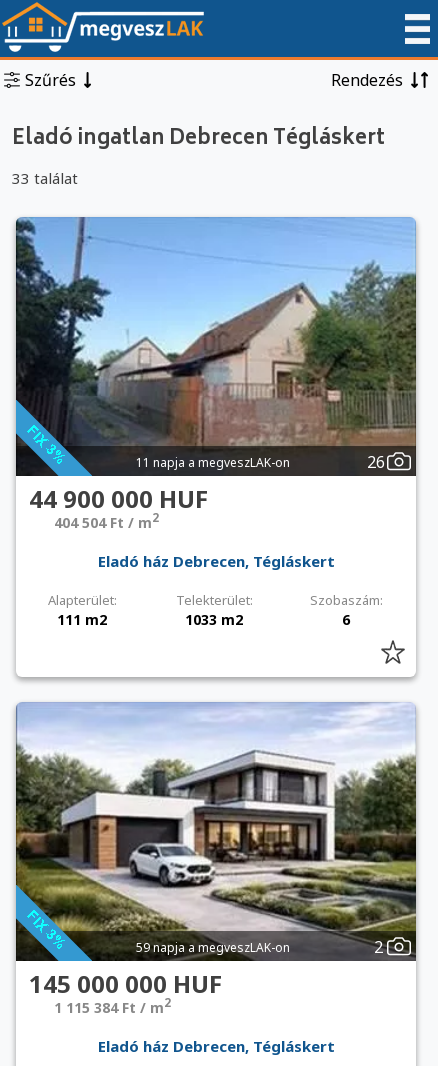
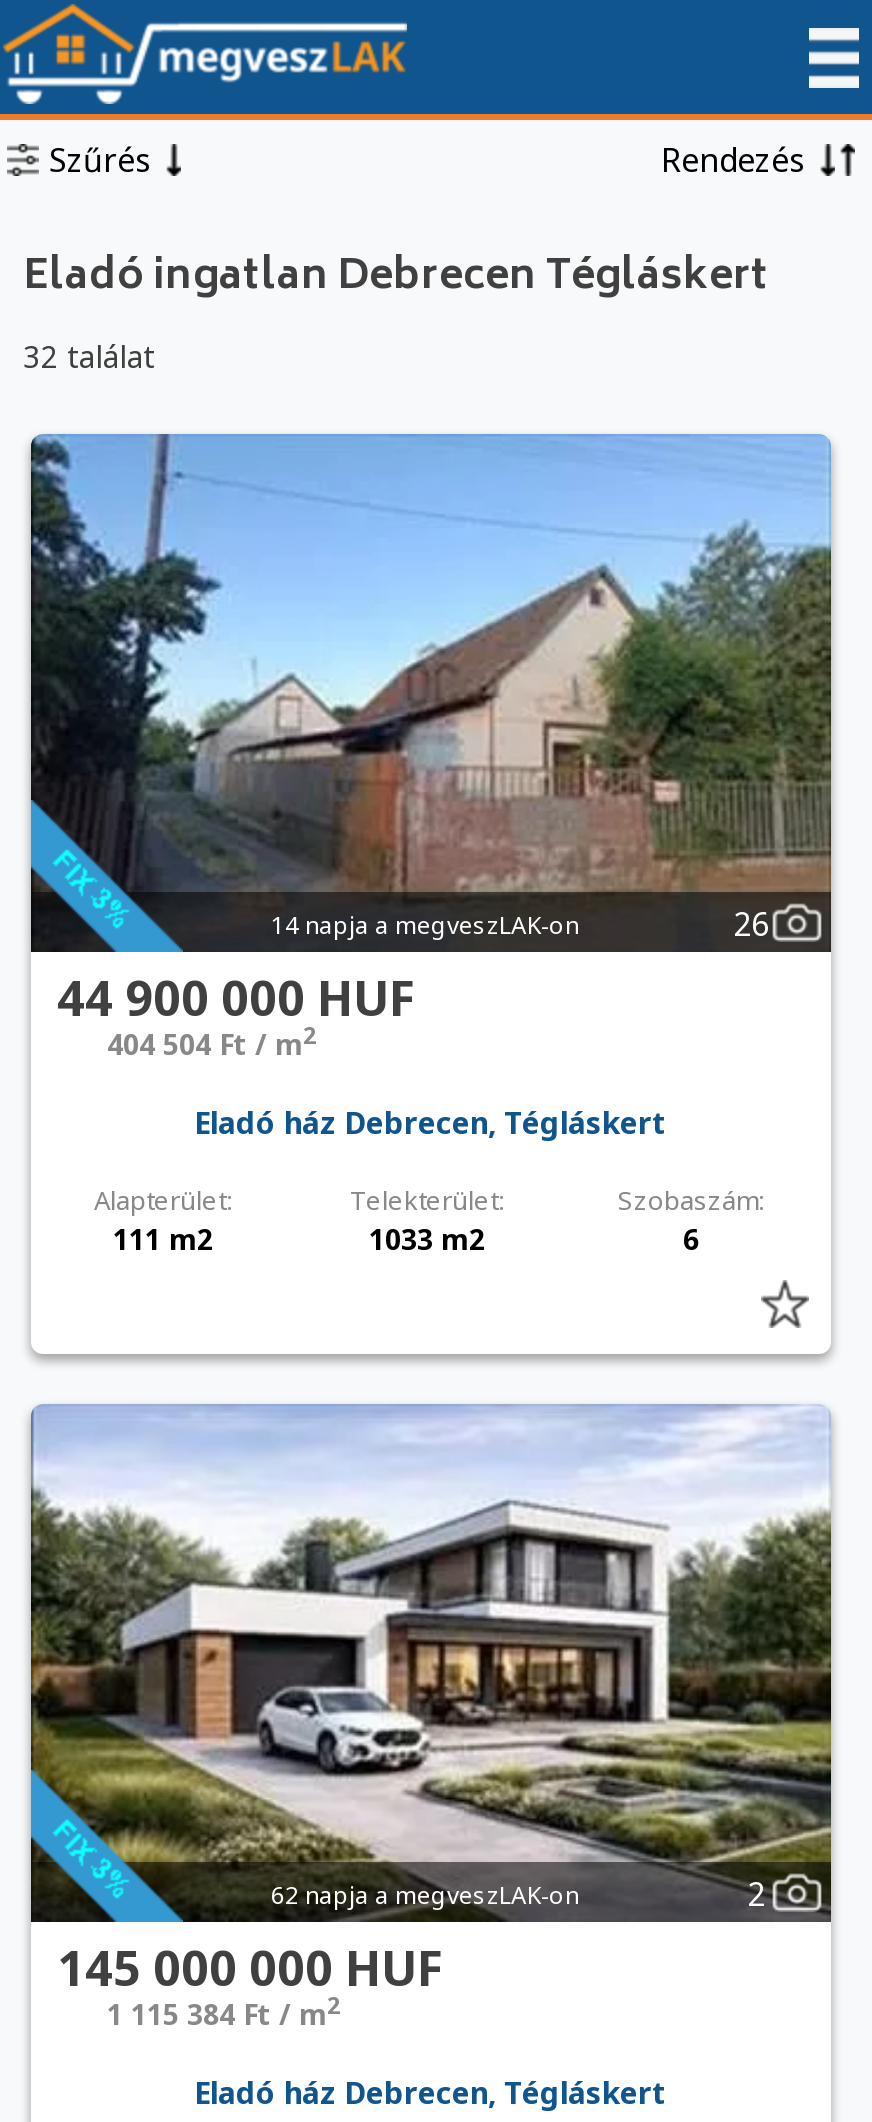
[12,168,78,188] 33 találat -> [23,336,155,376] 32 találat
[136,454,290,471] 11 napja a megveszLAK-on -> [271,908,579,942] 14 napja a megveszLAK-on
[136,939,290,956] 59 napja a megveszLAK-on -> [271,1878,579,1912] 62 napja a megveszLAK-on

